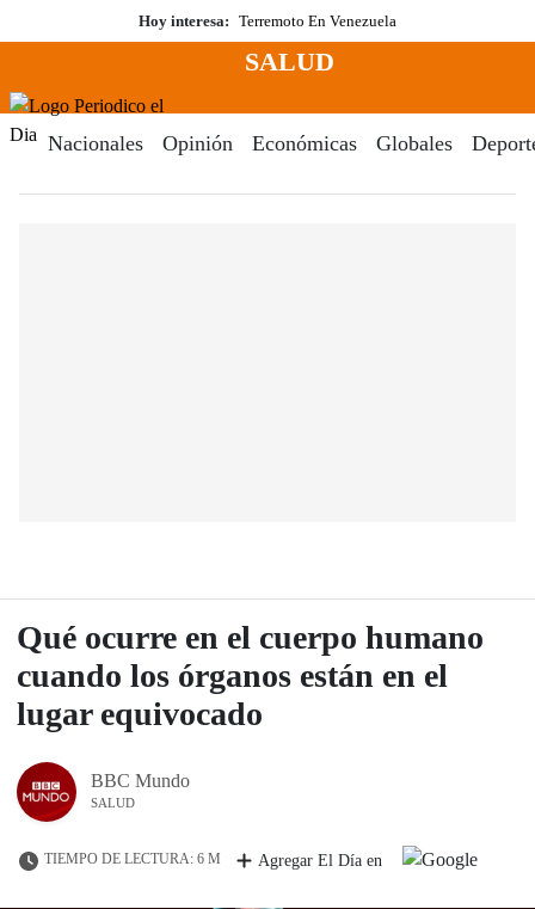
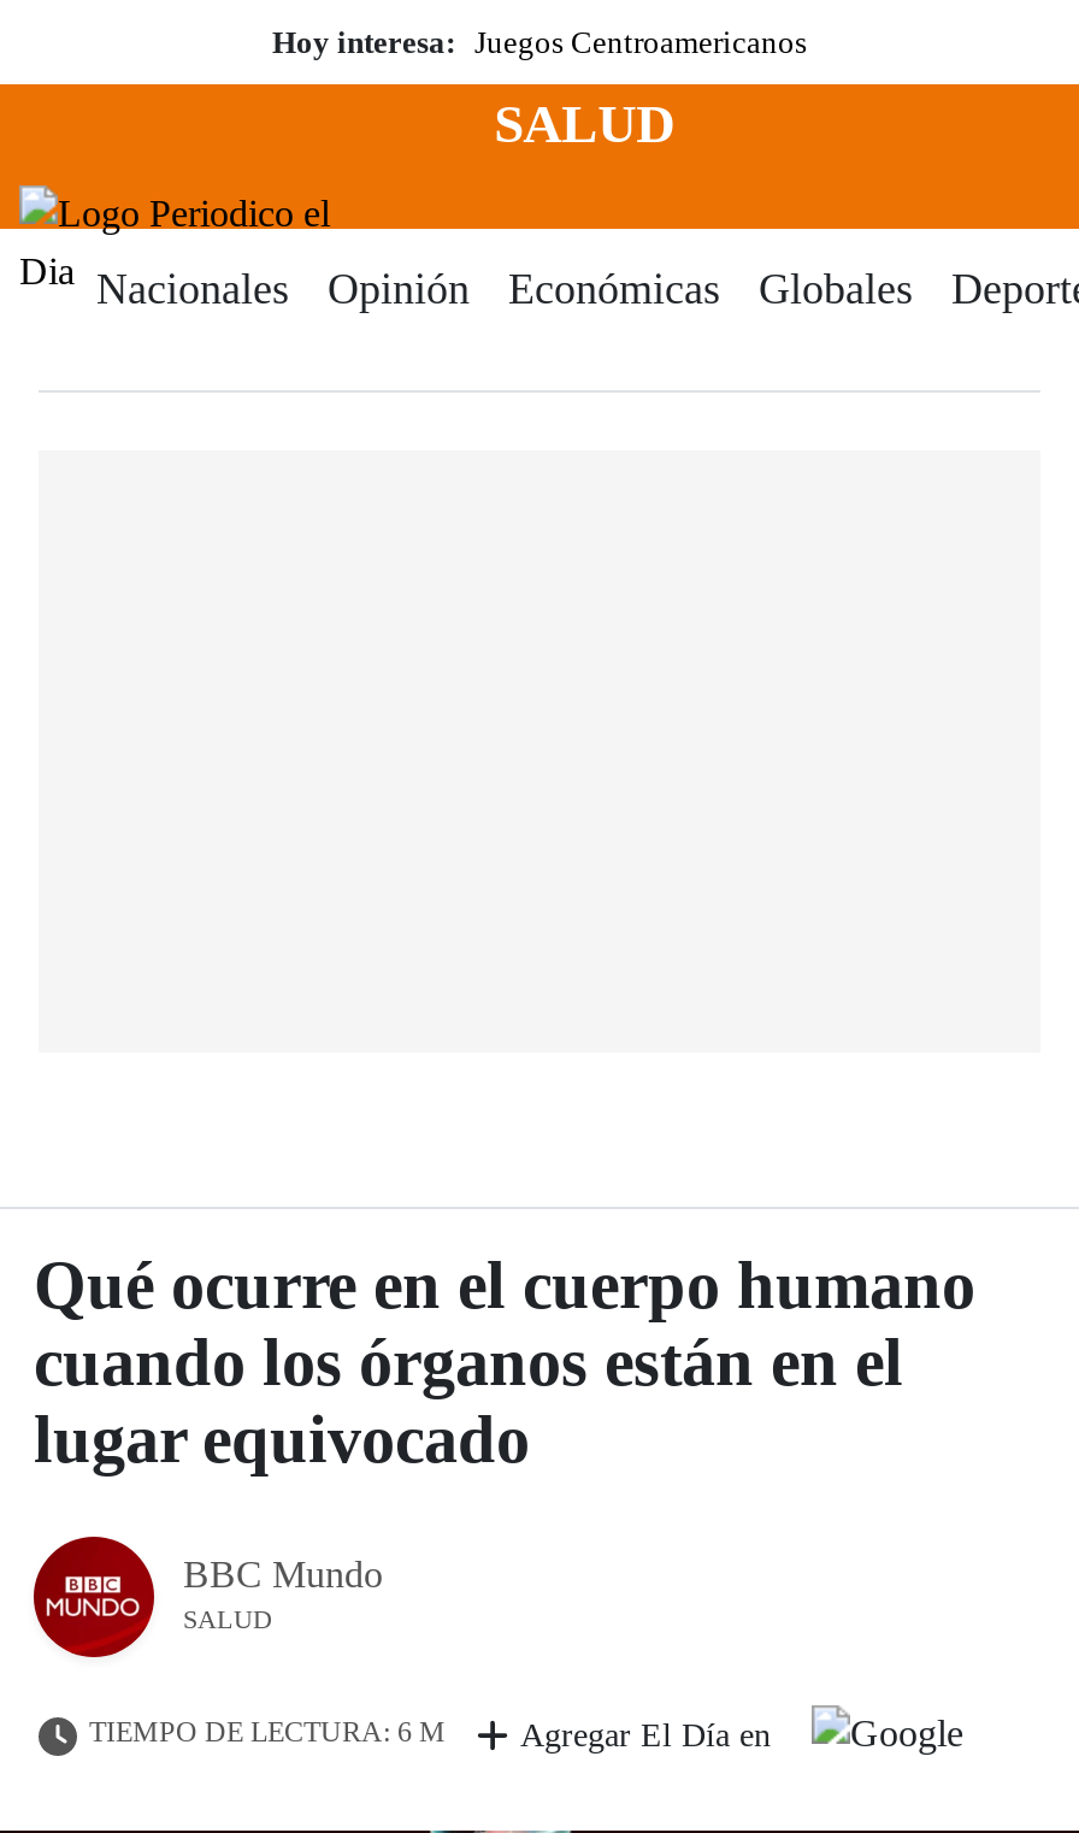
[139,12,396,30] Hoy interesa: Terremoto En Venezuela -> [272,24,807,60] Hoy interesa: Juegos Centroamericanos

